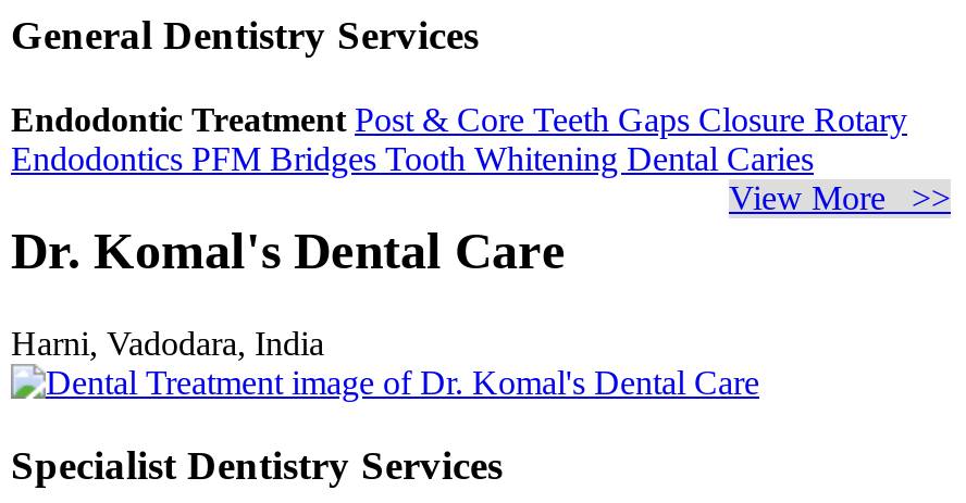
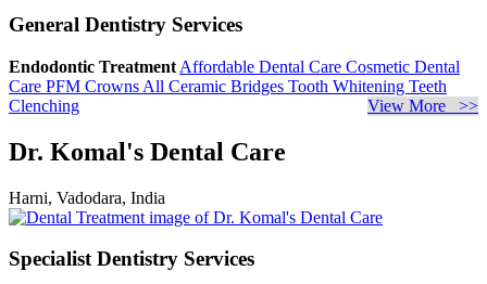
[11,100,907,176] Endodontic Treatment Post & Core Teeth Gaps Closure Rotary | Endodontics PFM Bridges Tooth Whitening Dental Caries -> [9,57,460,115] Endodontic Treatment Affordable Dental Care Cosmetic Dental | Care PFM Crowns All Ceramic Bridges Tooth Whitening Teeth | Clenching

